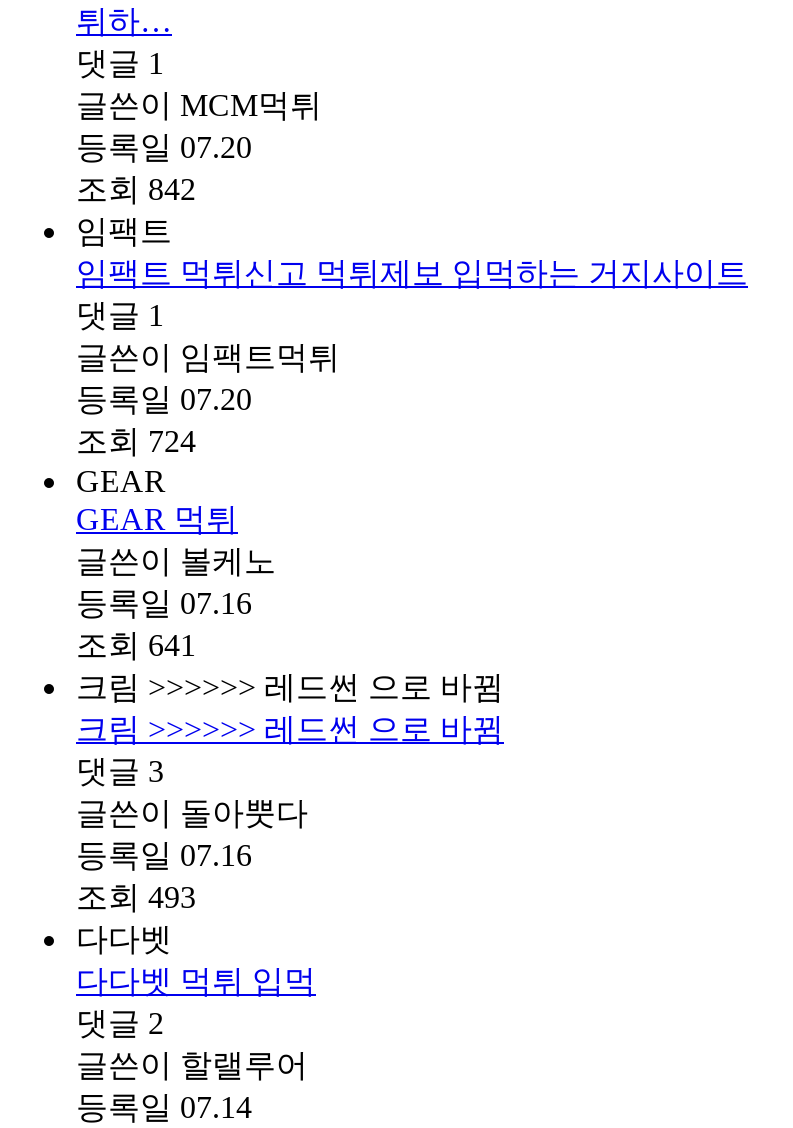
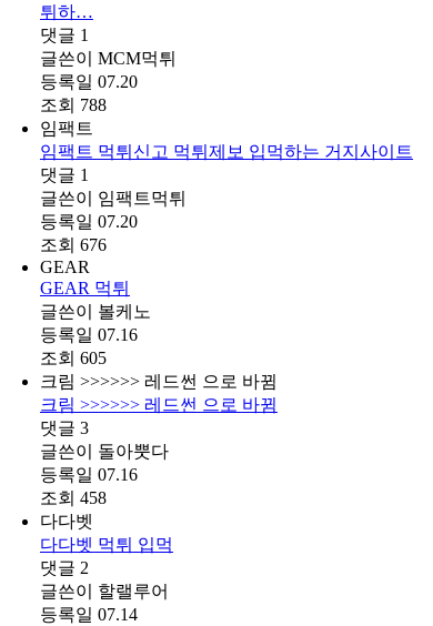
[76,172,196,206] 조회 842 -> [40,96,107,115] 조회 788
[76,424,196,458] 조회 724 -> [40,236,107,254] 조회 676
[76,628,196,662] 조회 641 -> [40,349,107,368] 조회 605
[76,880,196,914] 조회 493 -> [40,489,107,507] 조회 458

